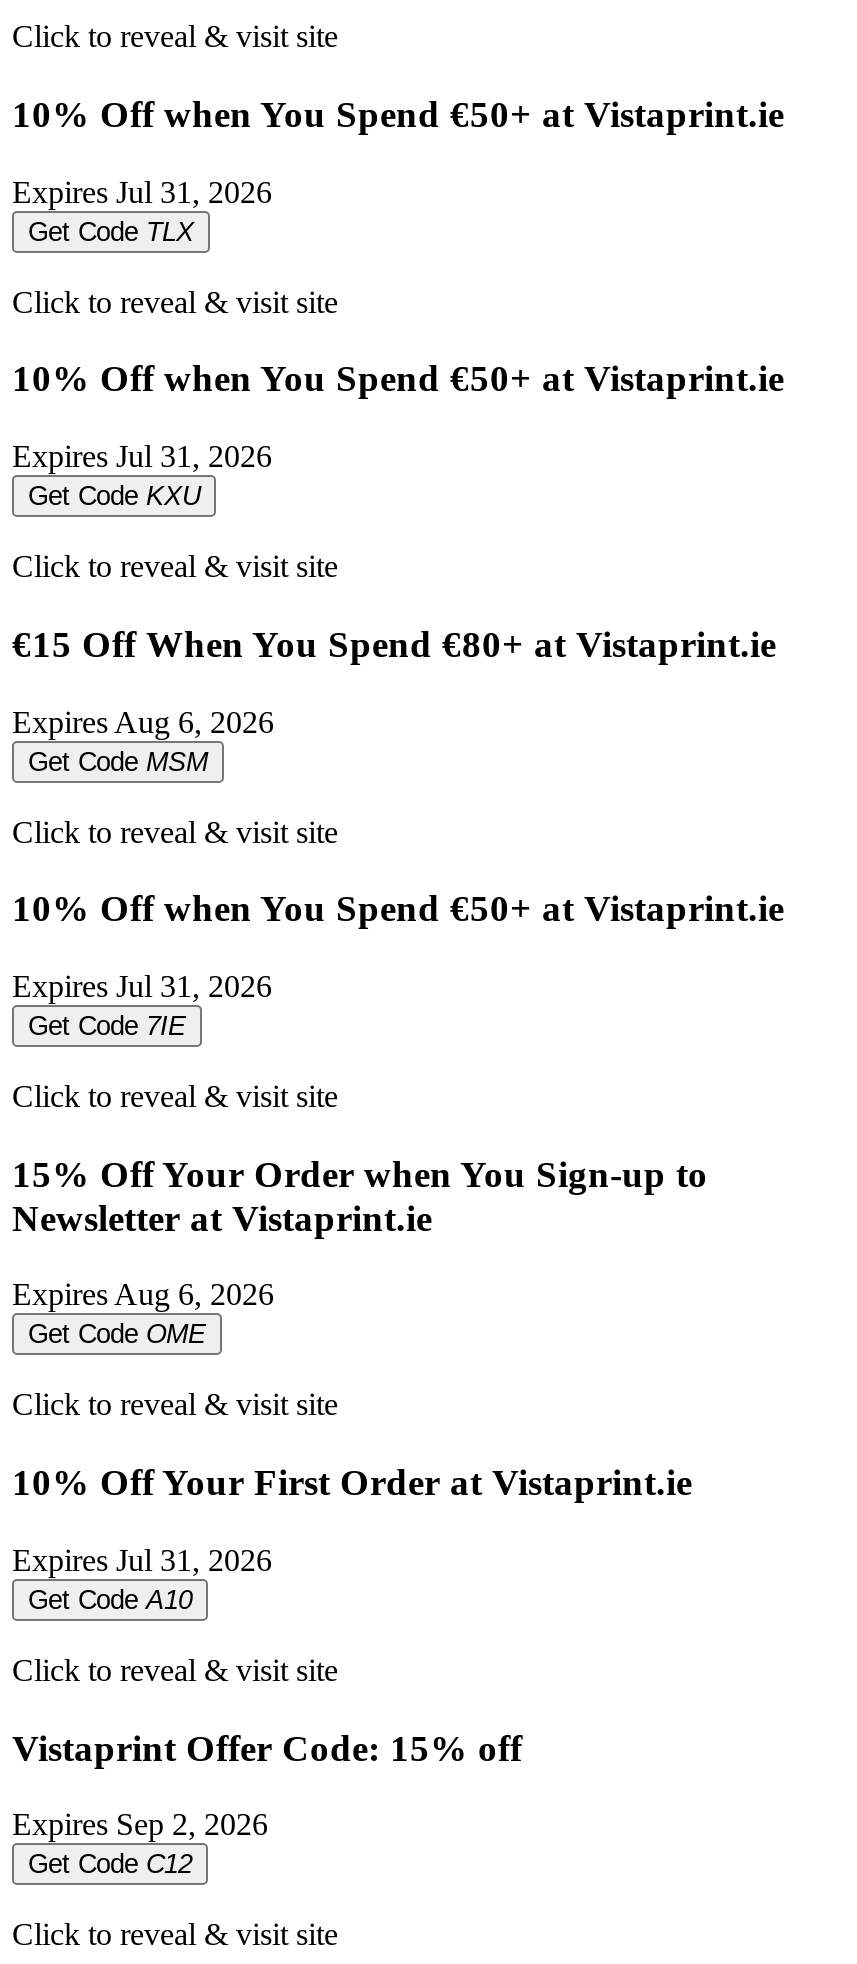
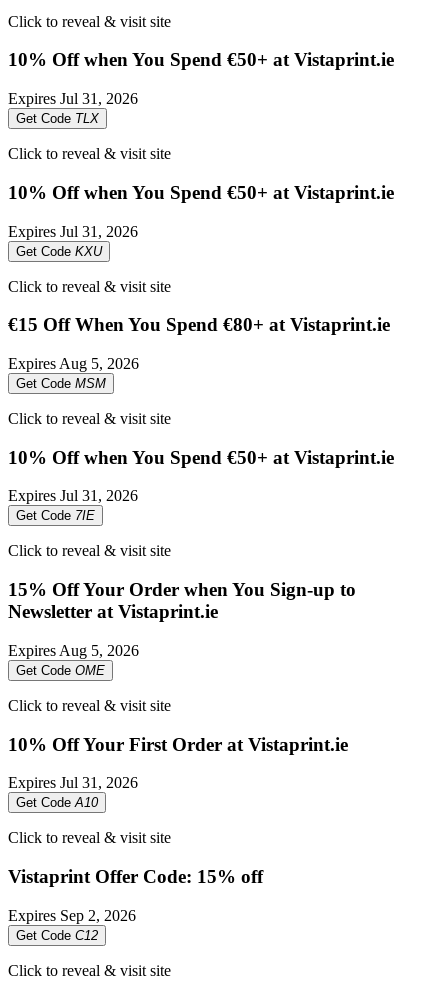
[12,704,274,738] Expires Aug 6, 2026 -> [8,355,139,372] Expires Aug 5, 2026
[12,1278,274,1312] Expires Aug 6, 2026 -> [8,642,139,659] Expires Aug 5, 2026

